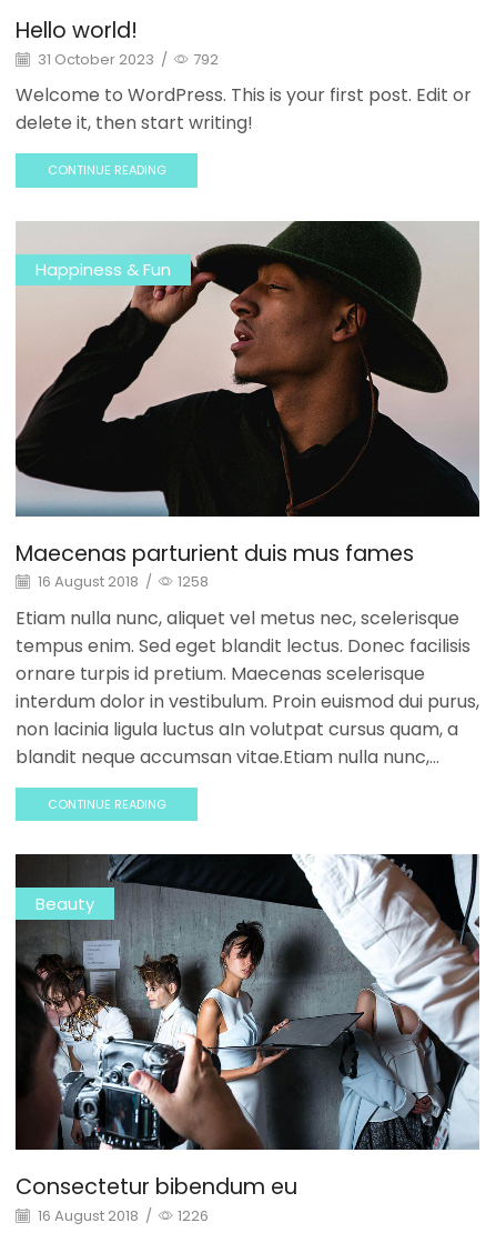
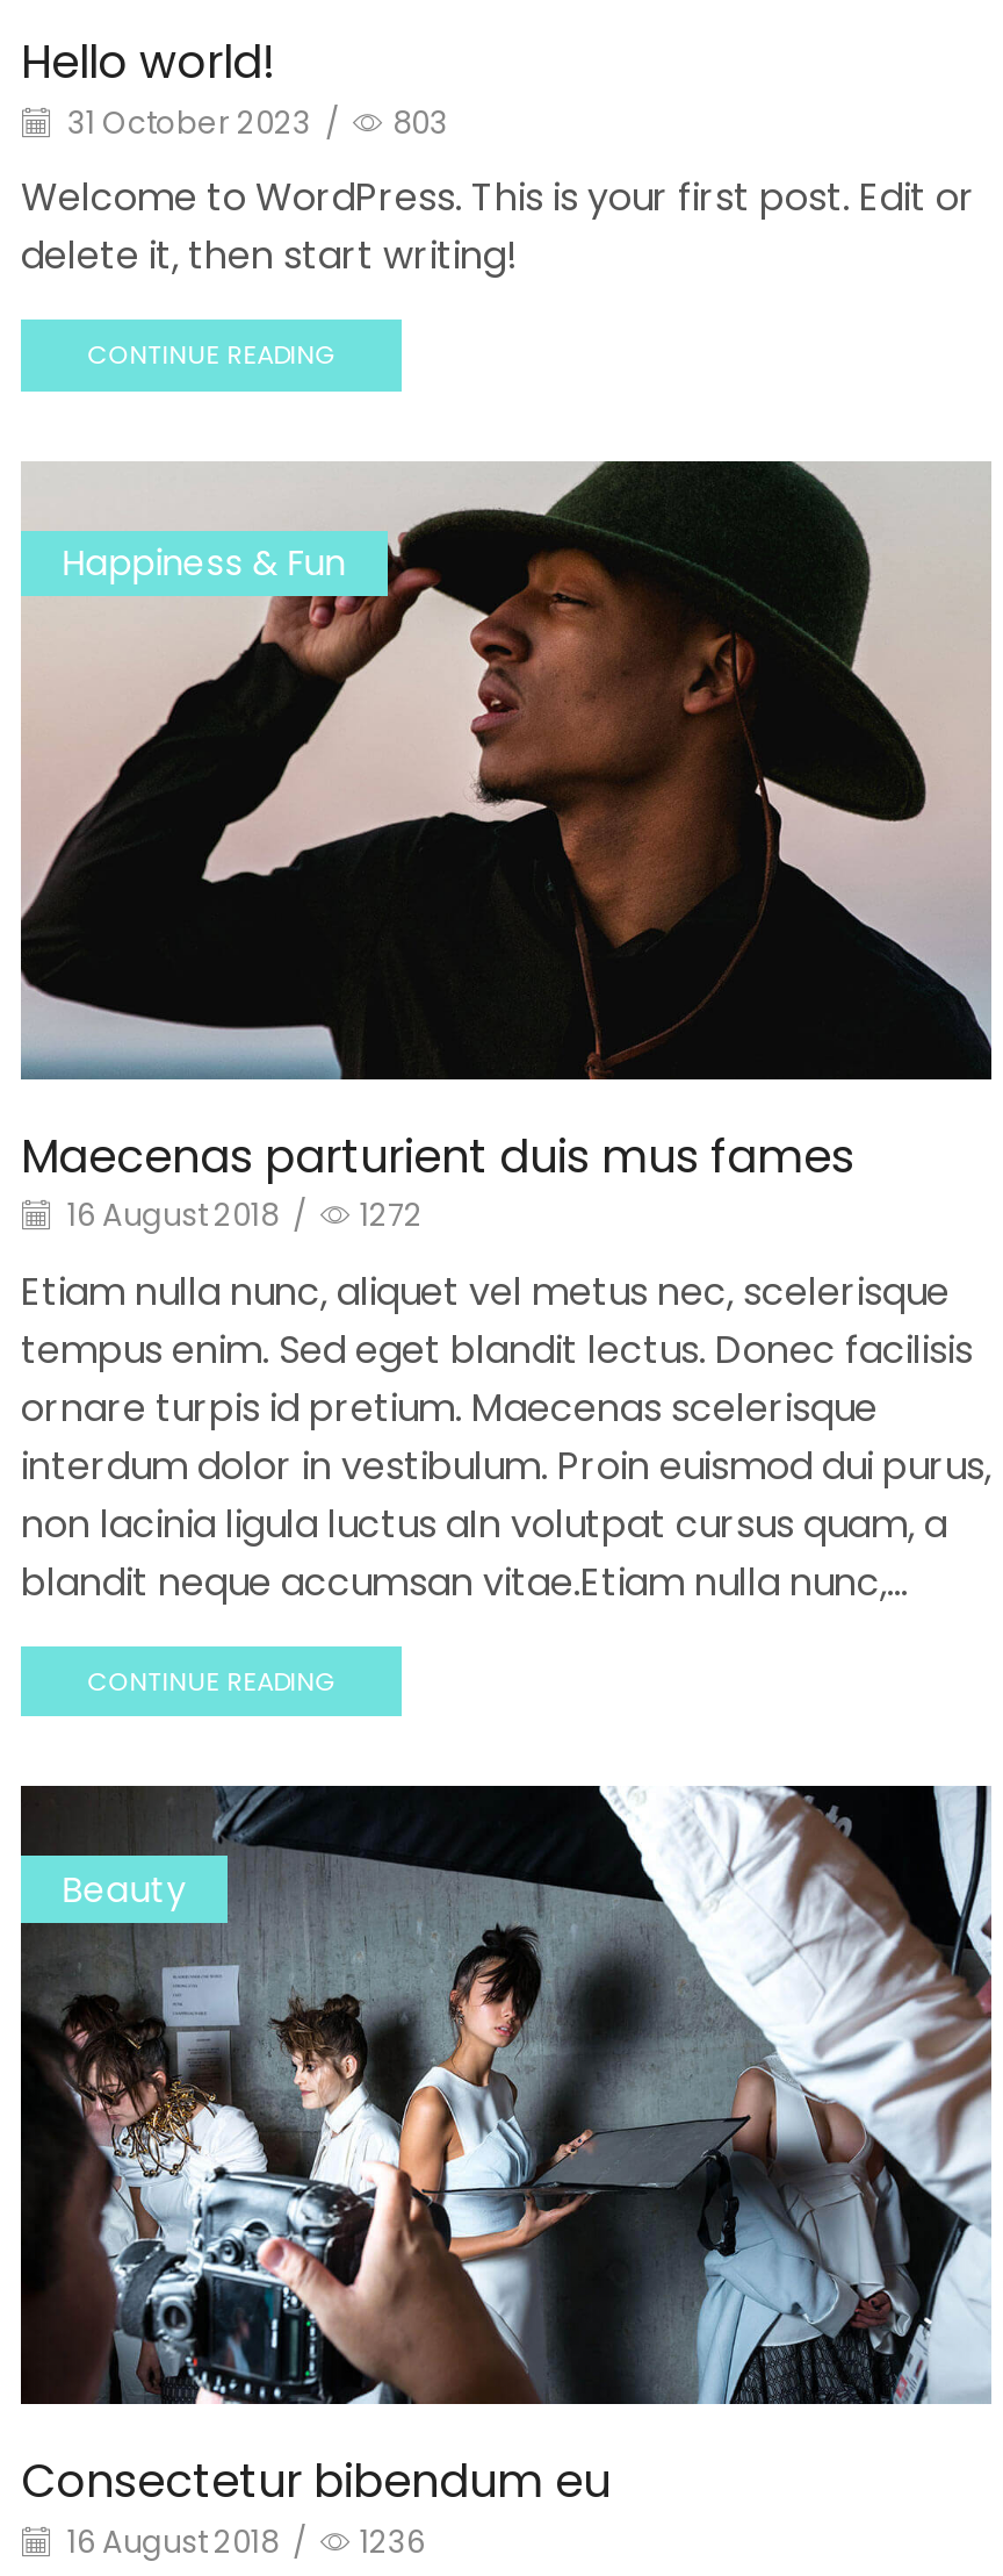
[34,49,219,70] 31 October 2023 / 792 -> [60,101,448,145] 31 October 2023 / 803
[34,572,209,593] 16 August 2018 / 1258 -> [60,1194,423,1239] 16 August 2018 / 1272
[34,1205,209,1226] 16 August 2018 / 1226 -> [60,2520,425,2565] 16 August 2018 / 1236

